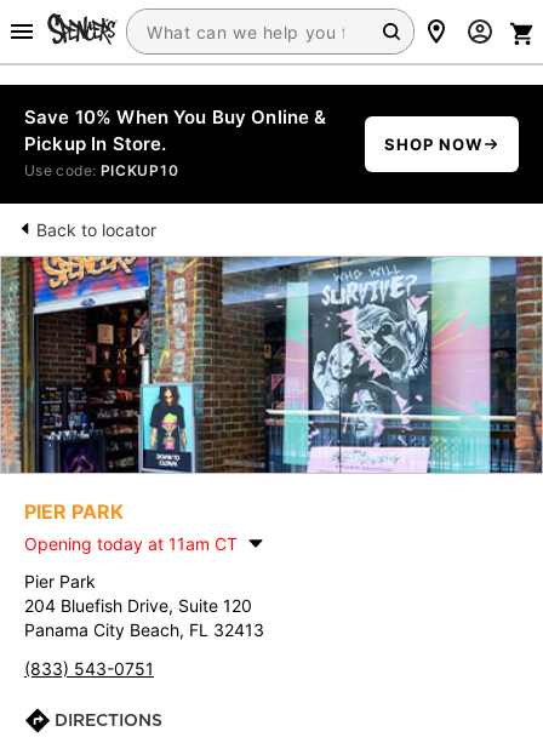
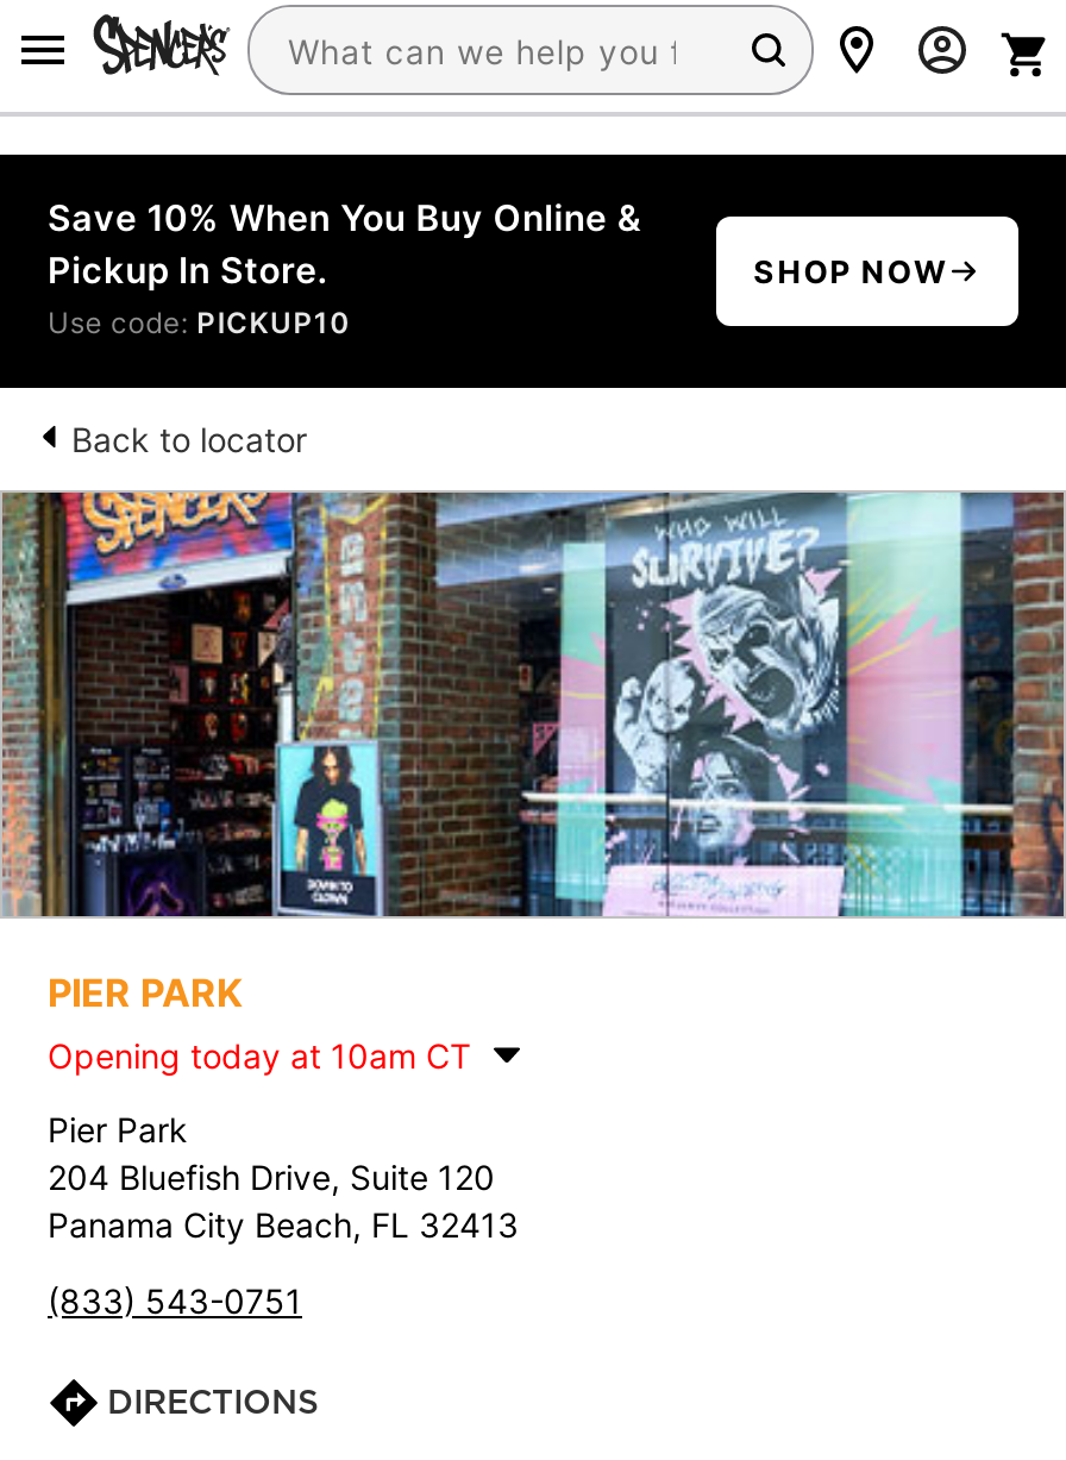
[24,533,238,554] Opening today at 11am CT -> [48,1035,471,1076] Opening today at 10am CT

